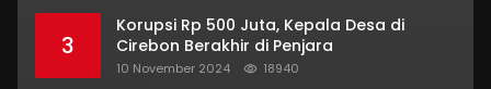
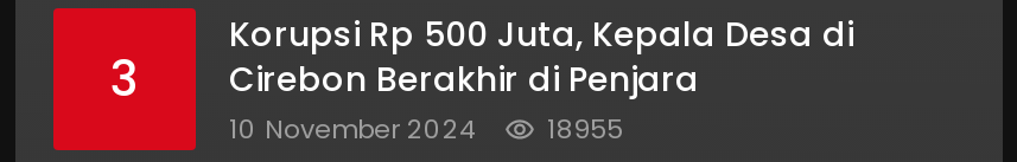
[116,60,299,77] 10 November 2024 18940 -> [229,110,623,148] 10 November 2024 18955

